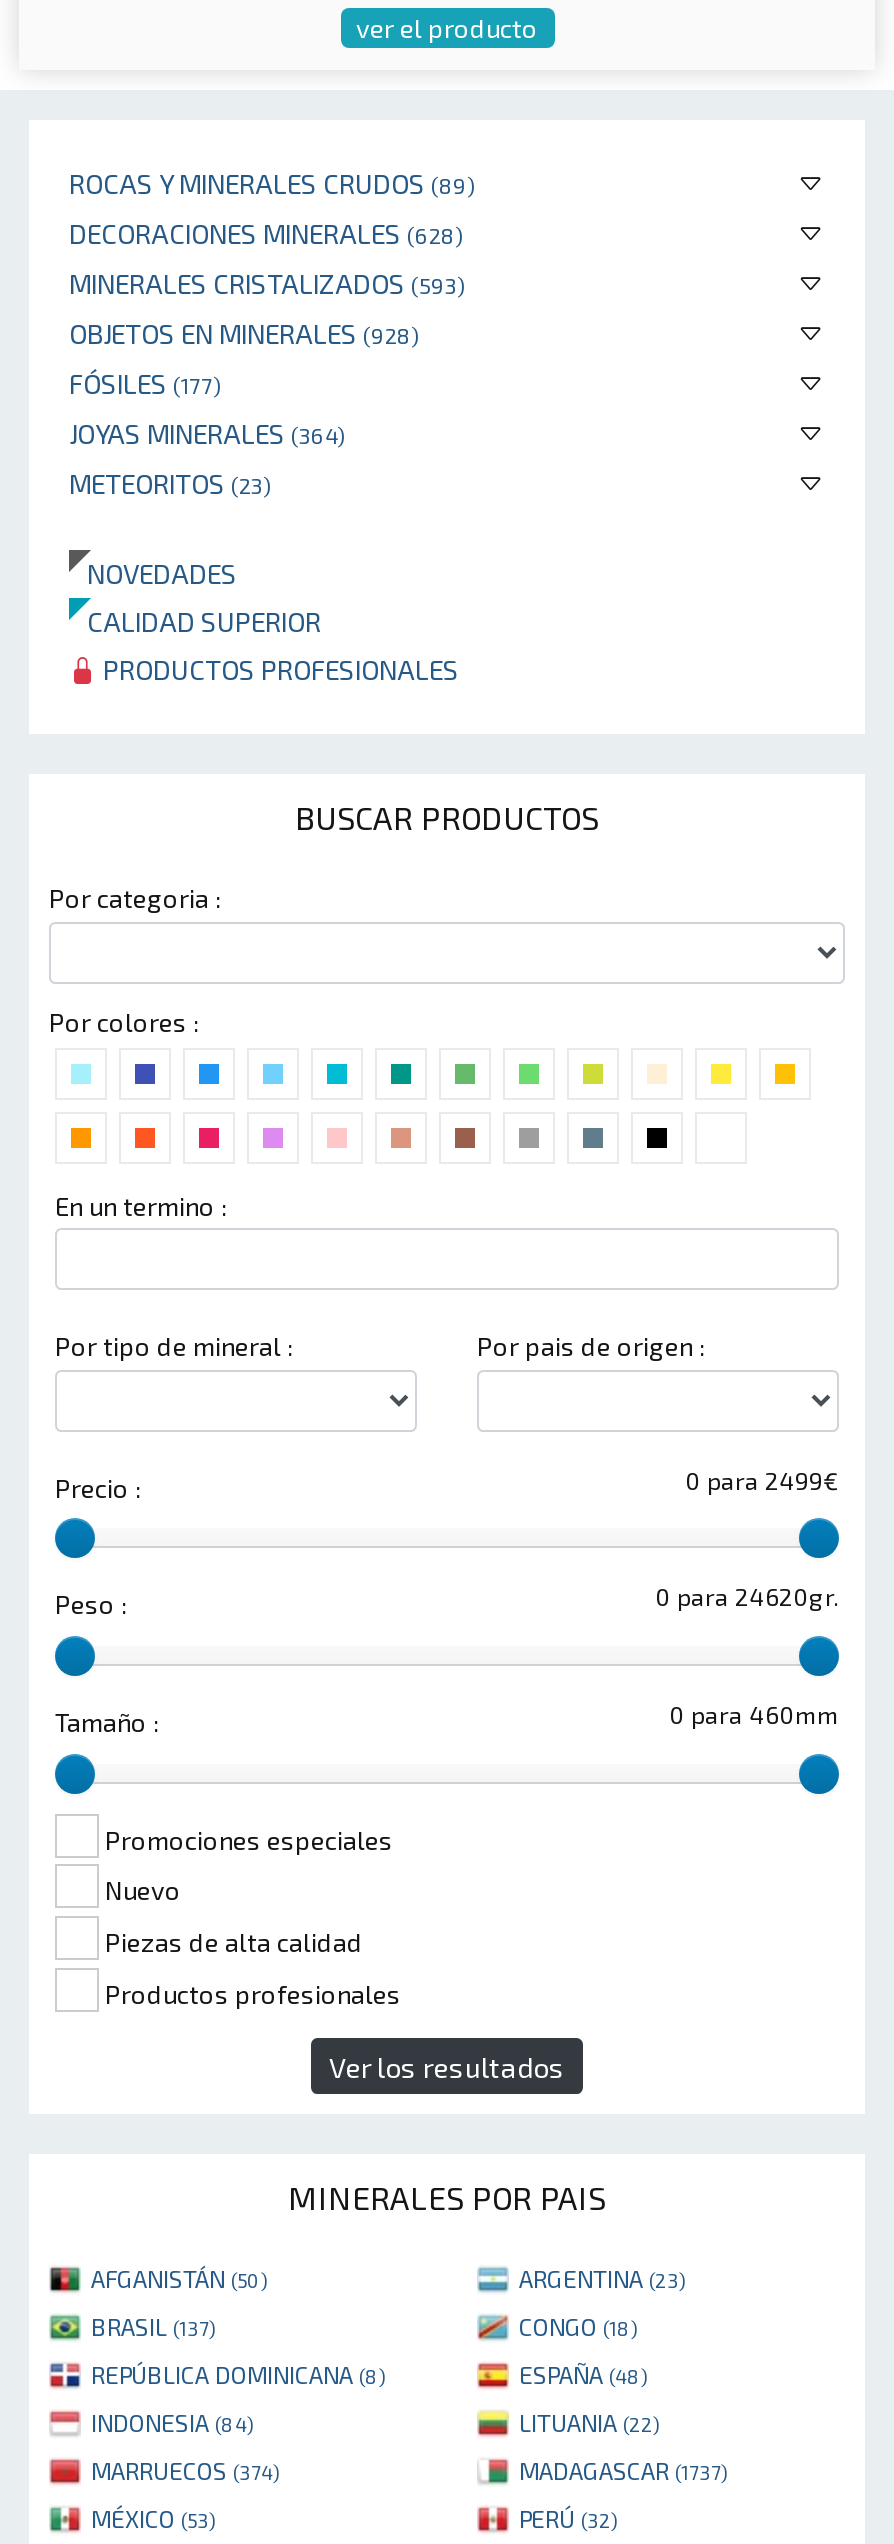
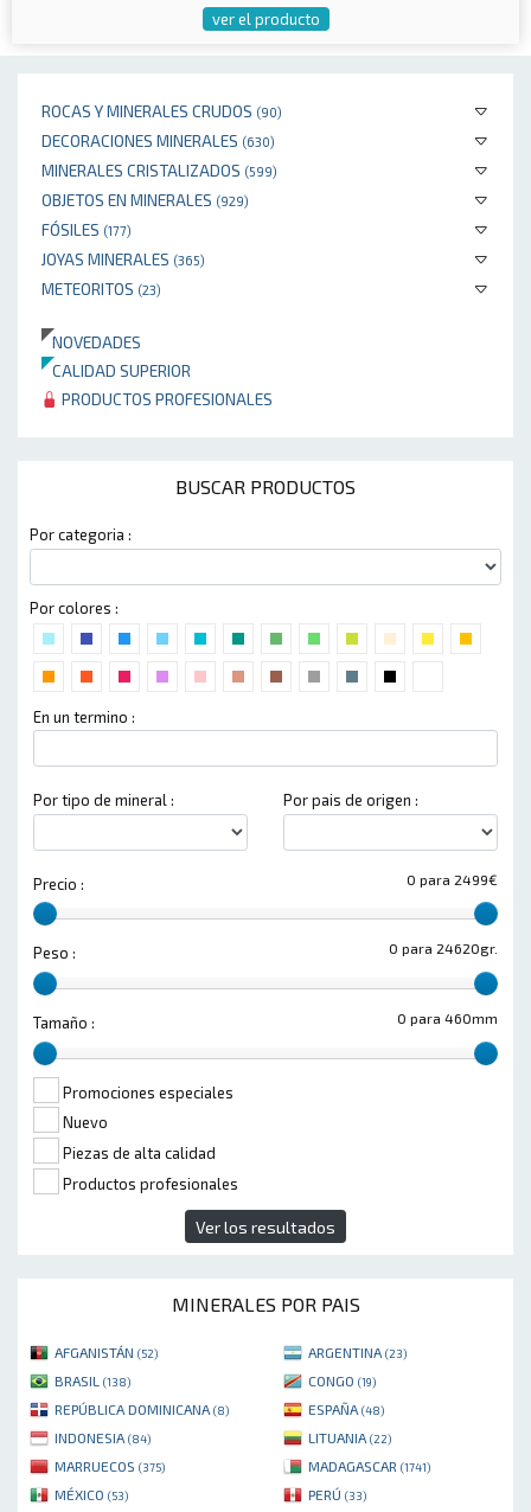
[69,166,475,200] ROCAS Y MINERALES CRUDOS (89) -> [41,101,282,121] ROCAS Y MINERALES CRUDOS (90)
[69,216,463,250] DECORACIONES MINERALES (628) -> [41,130,275,150] DECORACIONES MINERALES (630)
[69,266,465,300] MINERALES CRISTALIZADOS (593) -> [41,160,277,180] MINERALES CRISTALIZADOS (599)
[69,316,419,350] OBJETOS EN MINERALES (928) -> [41,190,249,210] OBJETOS EN MINERALES (929)
[69,416,345,450] JOYAS MINERALES (364) -> [41,249,205,269] JOYAS MINERALES (365)
[91,2265,267,2293] AFGANISTÁN (50) -> [55,1344,158,1361] AFGANISTÁN (52)
[91,2313,215,2341] BRASIL (137) -> [55,1373,130,1389] BRASIL (138)
[519,2313,637,2341] CONGO (18) -> [308,1373,376,1389] CONGO (19)
[91,2457,279,2485] MARRUECOS (374) -> [55,1458,165,1474] MARRUECOS (375)
[519,2457,727,2485] MADAGASCAR (1737) -> [308,1458,430,1474] MADAGASCAR (1741)
[519,2505,617,2533] PERÚ (32) -> [308,1486,366,1503] PERÚ (33)

